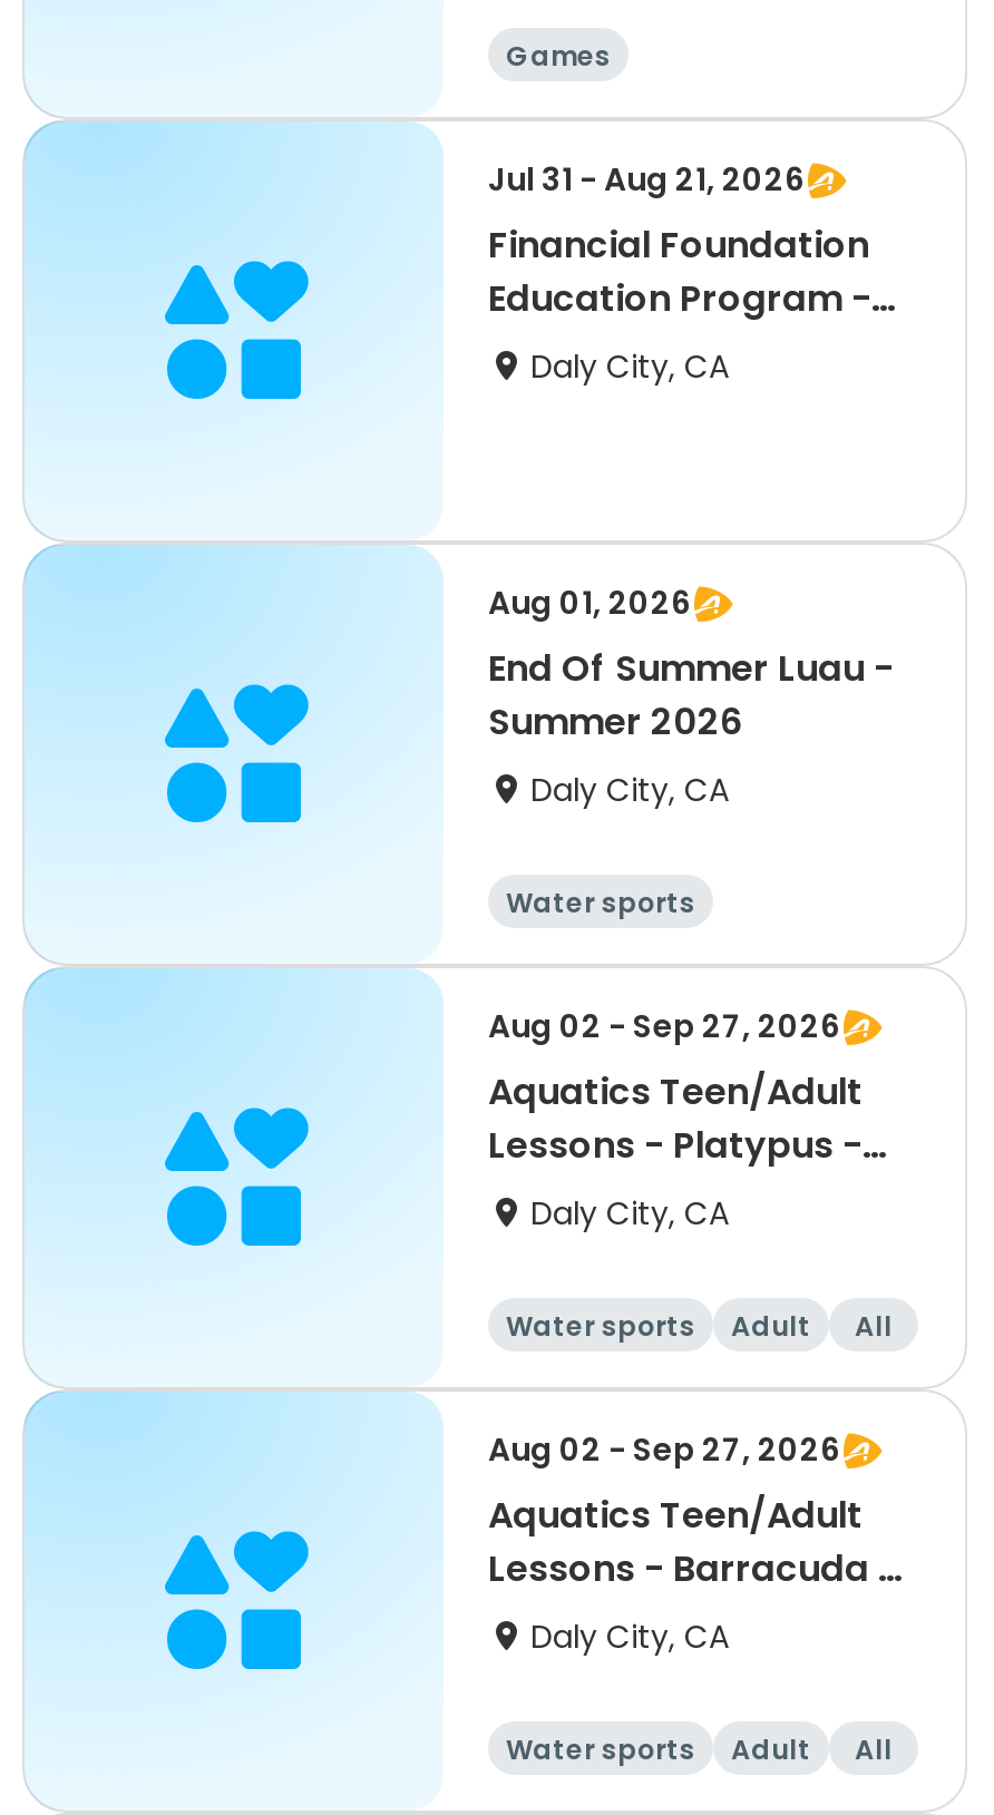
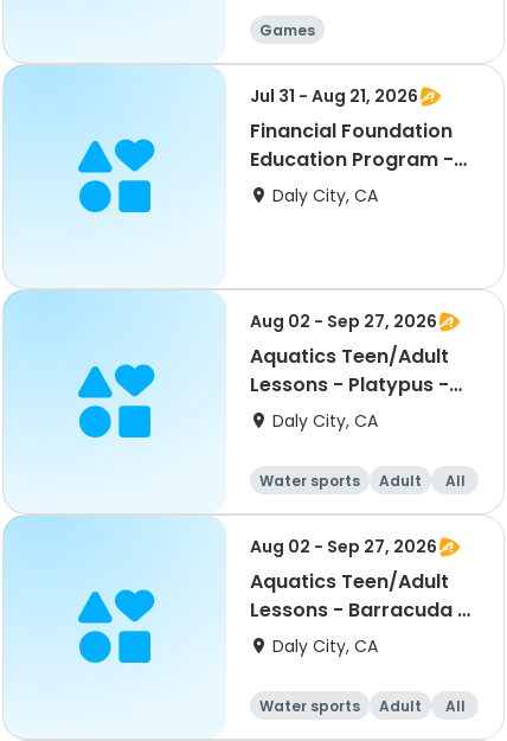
[488,580,894,921] Aug 01, 2026 | End Of Summer Luau - | Summer 2026 | Daly City, CA | Water sports -> none

